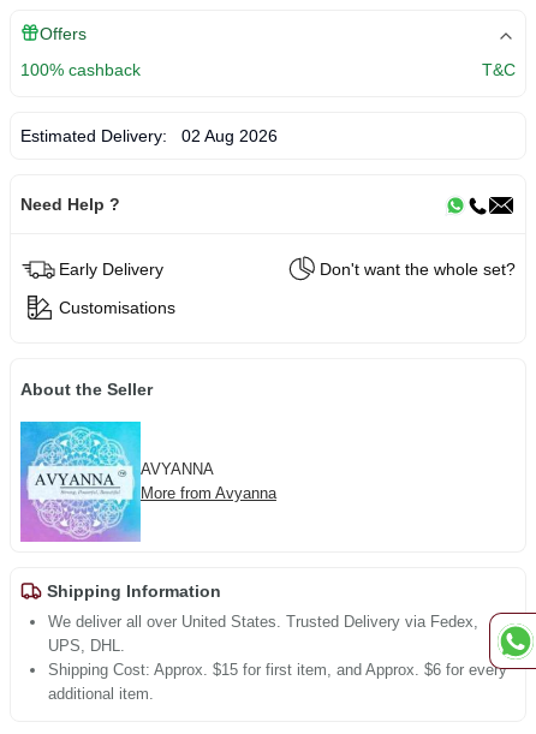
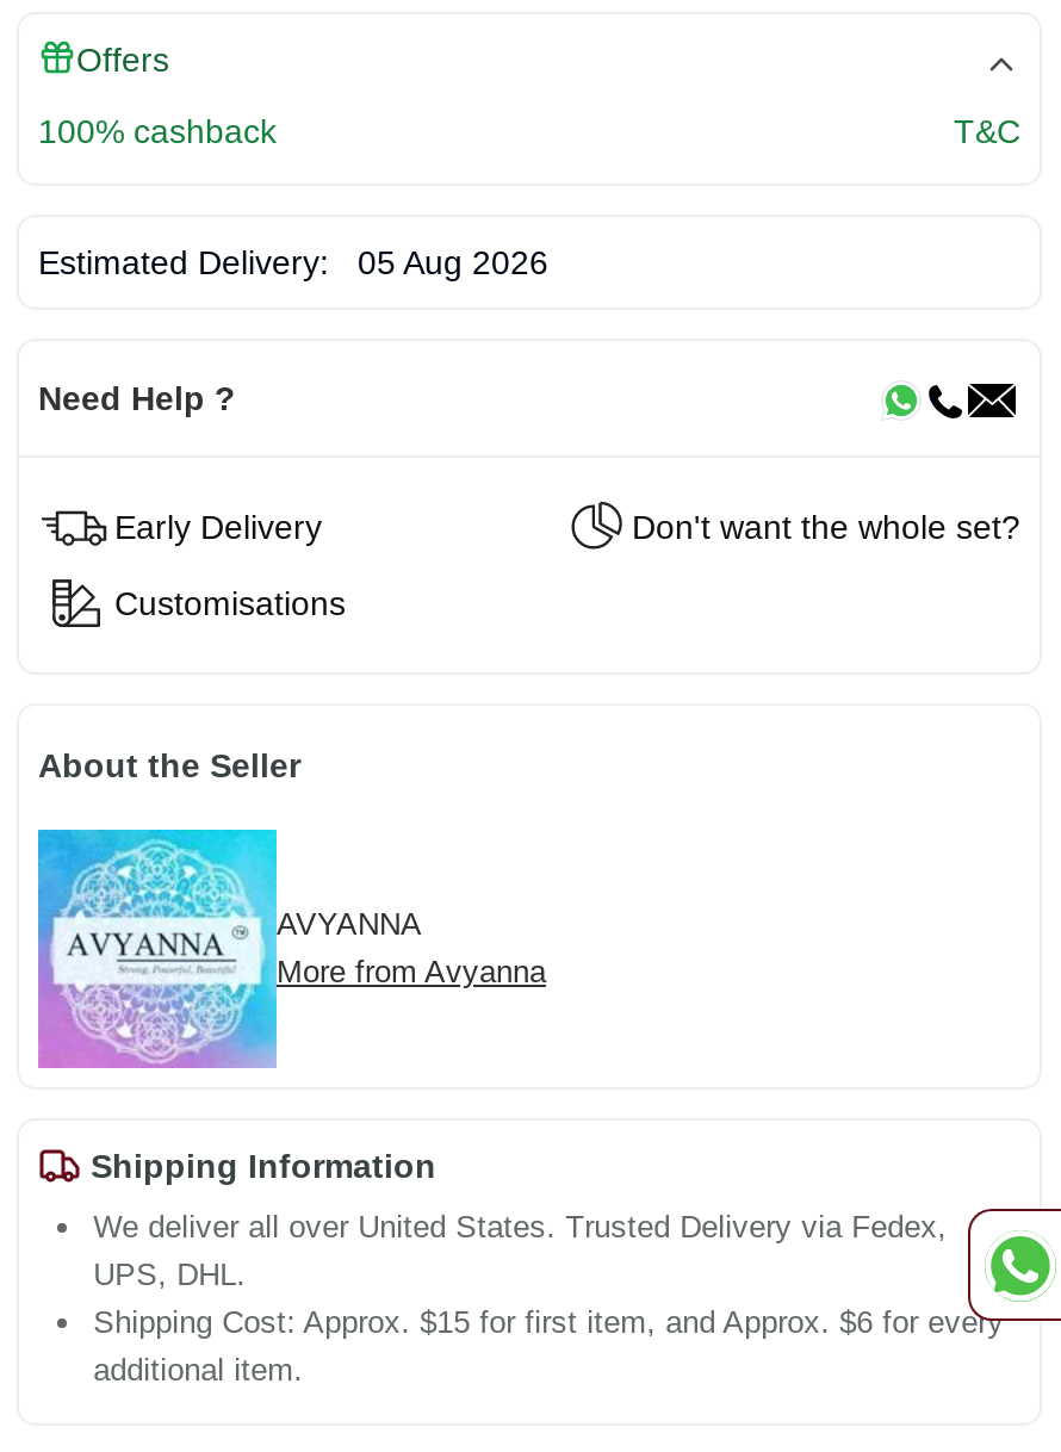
[20,127,278,146] Estimated Delivery: 02 Aug 2026 -> [38,244,548,282] Estimated Delivery: 05 Aug 2026

